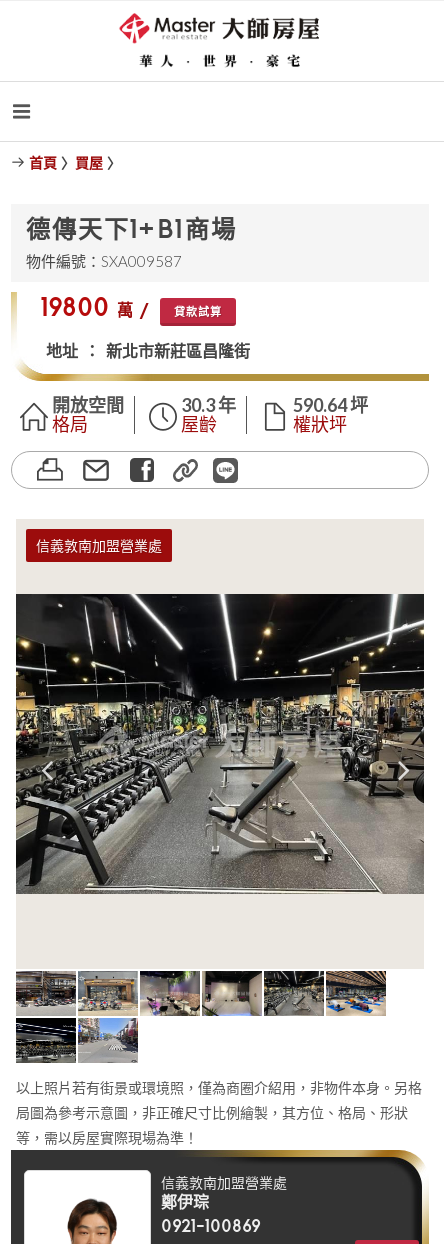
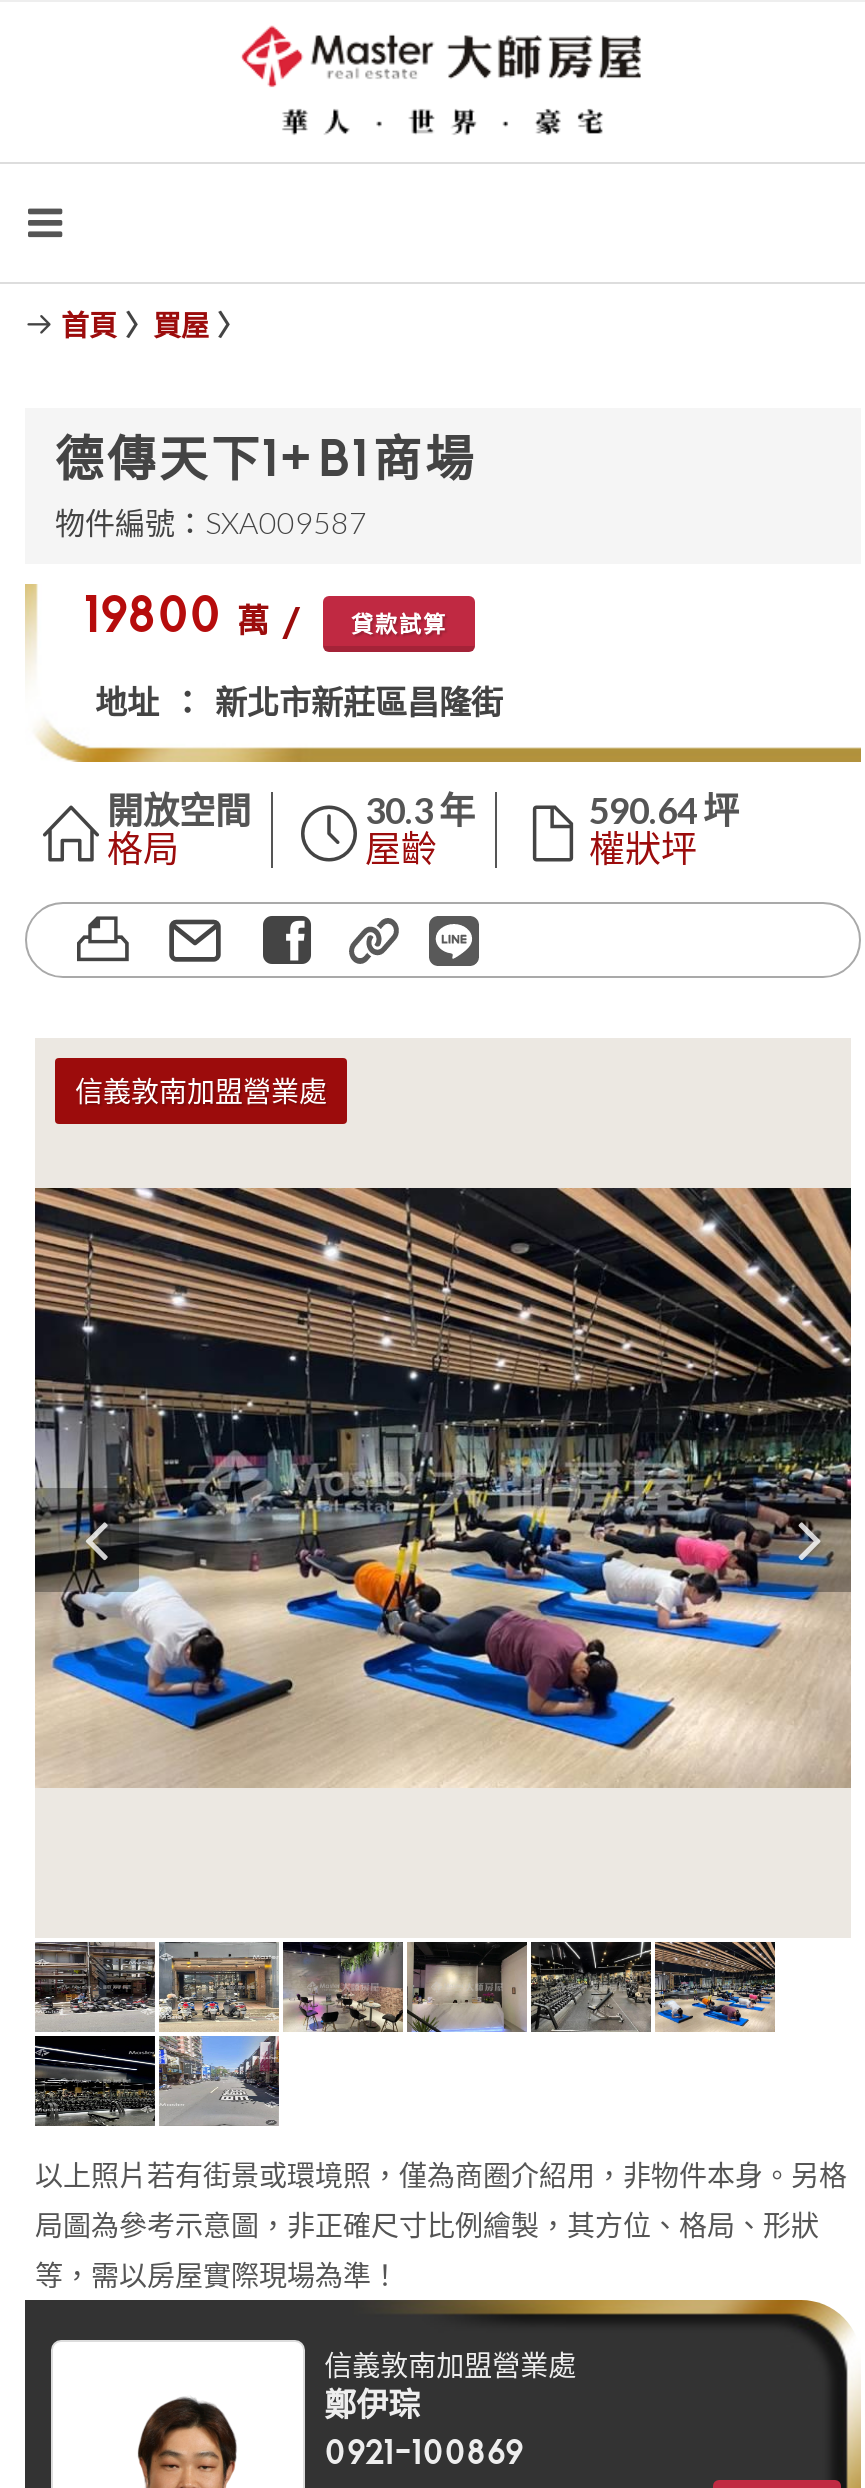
[15,593,425,895] [image] -> [33,1186,853,1788] [image]

